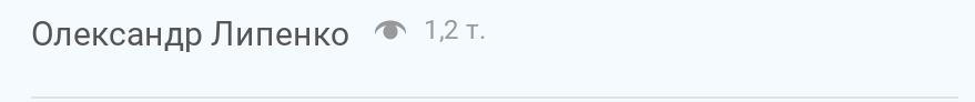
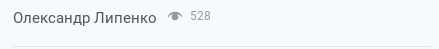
[424,14,486,45] 1,2 т. -> [190,9,211,23] 528

